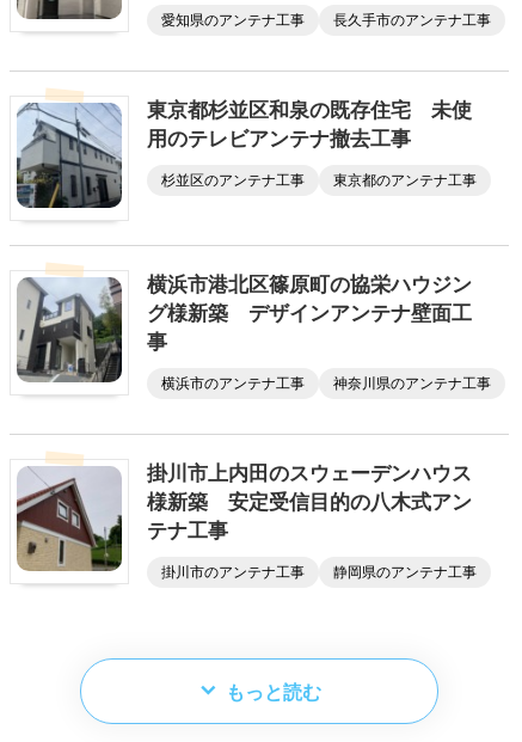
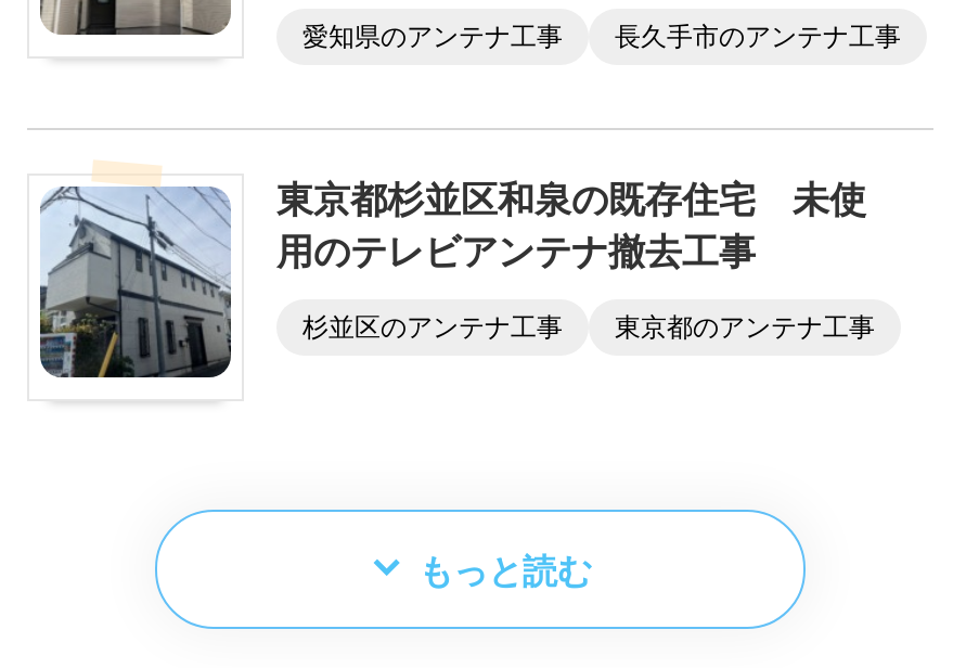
[18,263,491,392] [image] | 横浜市港北区篠原町の協栄ハウジン | グ様新築 デザインアンテナ壁面工 | 事 | 横浜市のアンテナ工事 | 神奈川県のアンテナ工事 -> none
[16,452,477,581] [image] | 掛川市上内田のスウェーデンハウス | 様新築 安定受信目的の八木式アン | テナ工事 | 掛川市のアンテナ工事 | 静岡県のアンテナ工事 -> none

